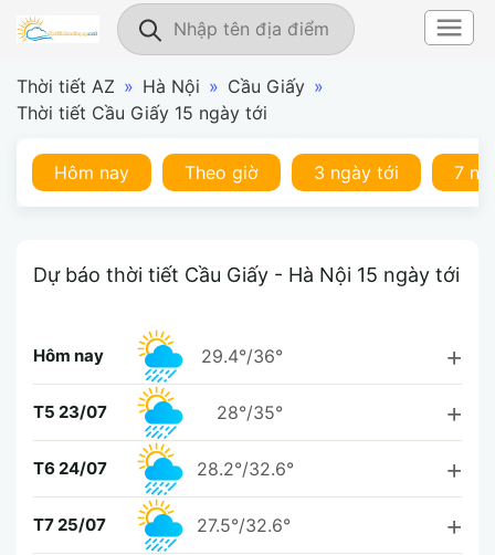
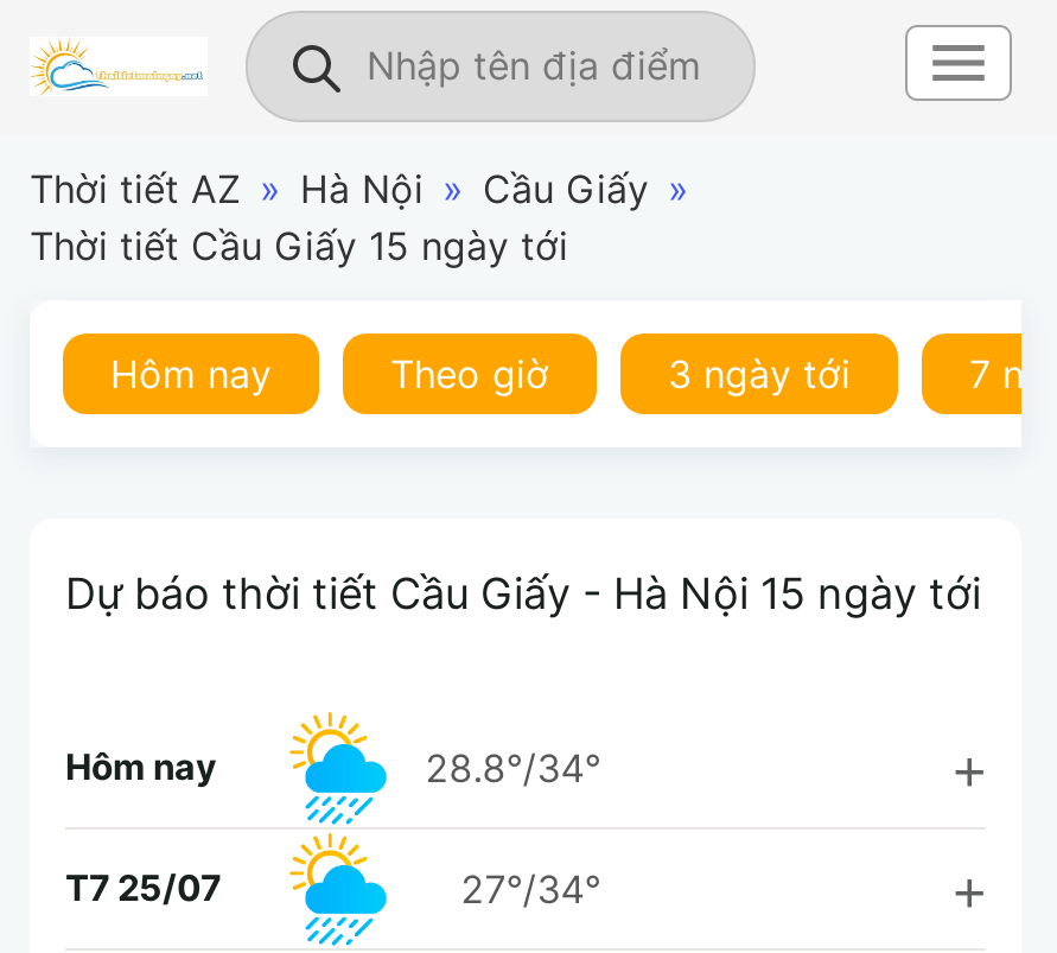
[33,345,294,480] 29.4°/36° | T5 23/07 | 28°/35° | T6 24/07 | 28.2°/32.6° -> [425,744,601,792] 28.8°/34°
[197,514,291,536] 27.5°/32.6° -> [461,865,601,913] 27°/34°

